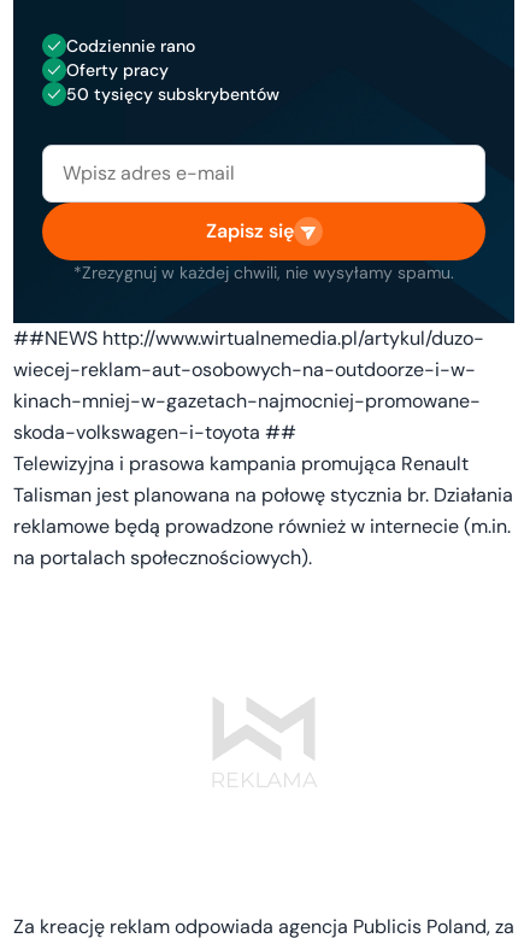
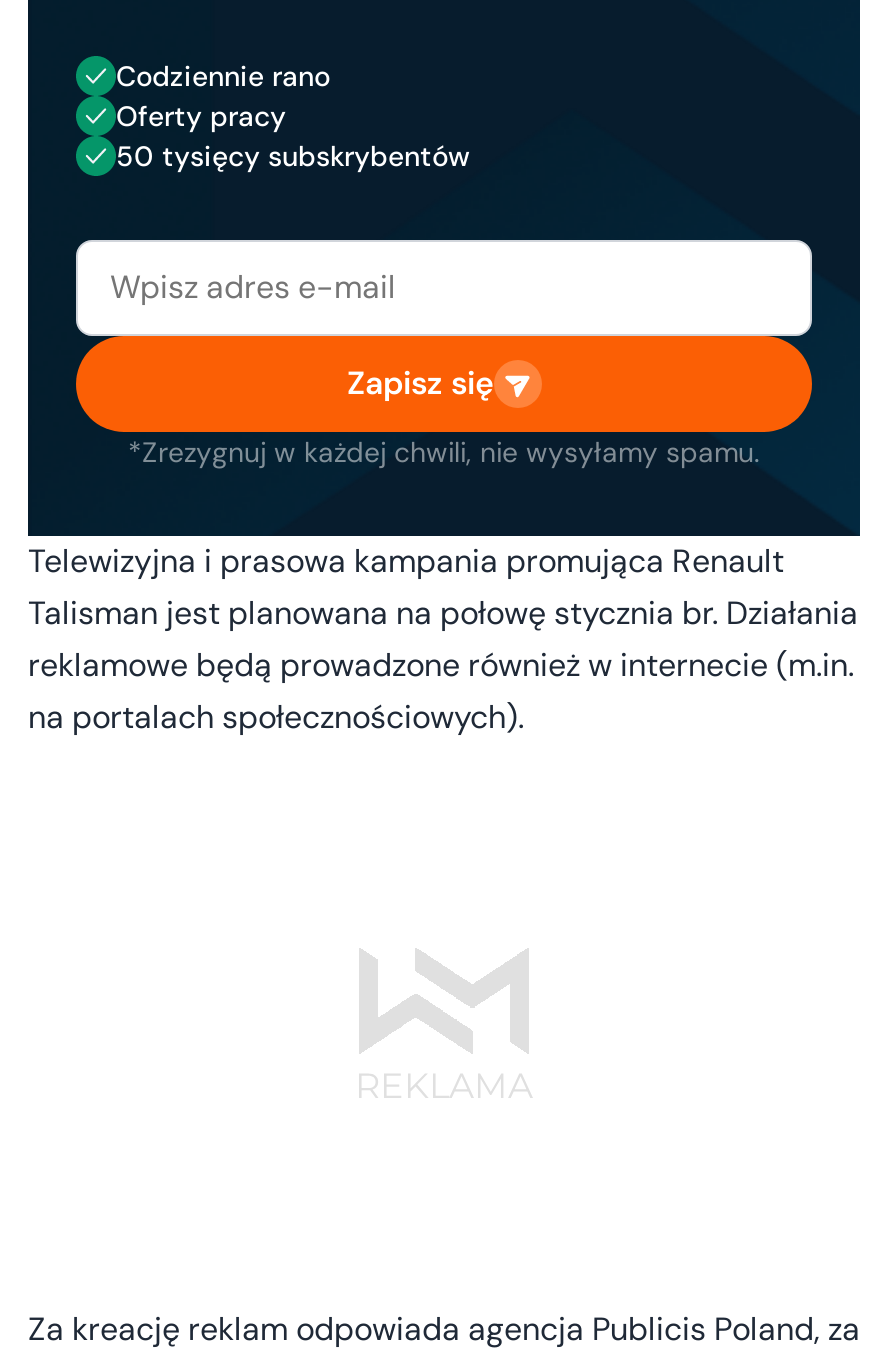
[13,325,484,445] ##NEWS http://www.wirtualnemedia.pl/artykul/duzo- | wiecej-reklam-aut-osobowych-na-outdoorze-i-w- | kinach-mniej-w-gazetach-najmocniej-promowane- | skoda-volkswagen-i-toyota ## -> none

